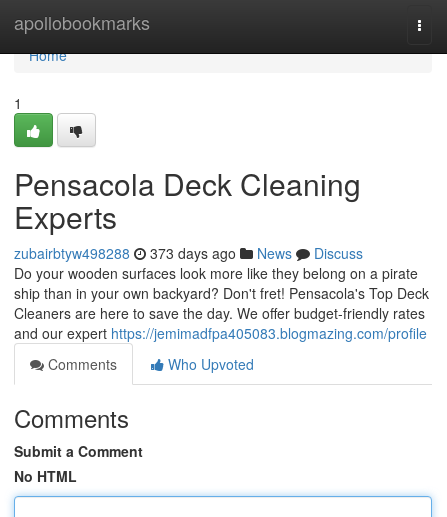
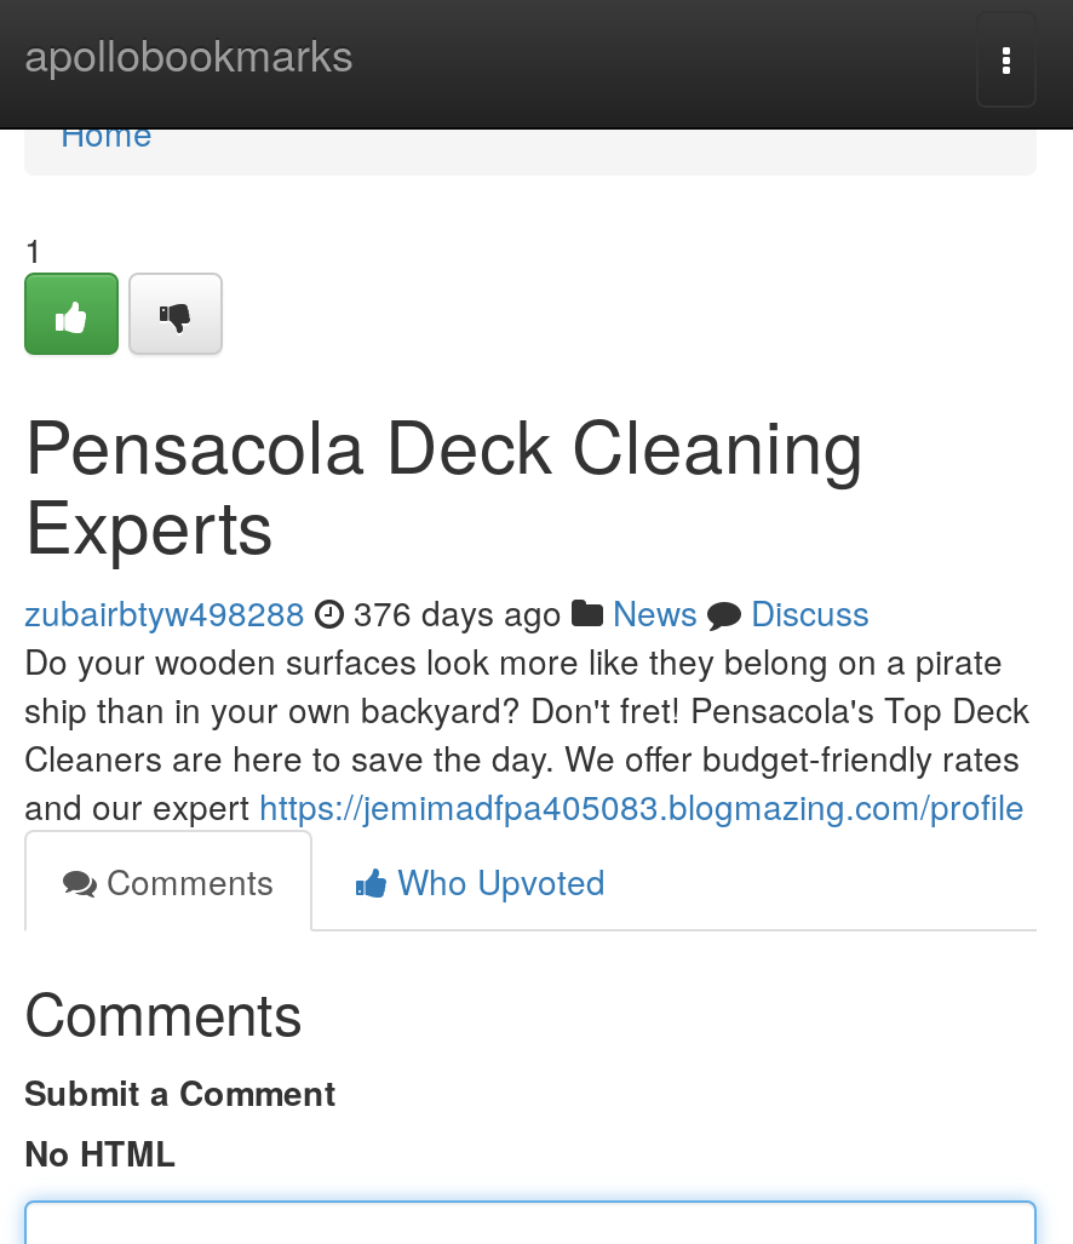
[14,243,363,263] zubairbtyw498288 373 days ago News Discuss -> [24,587,870,636] zubairbtyw498288 376 days ago News Discuss

